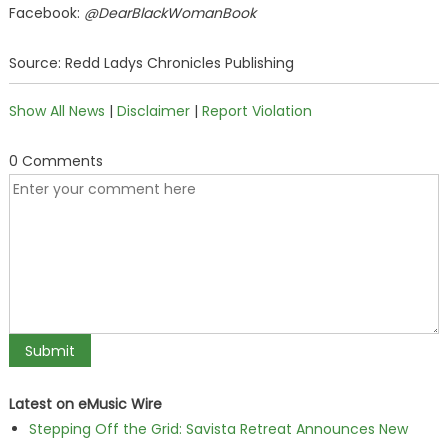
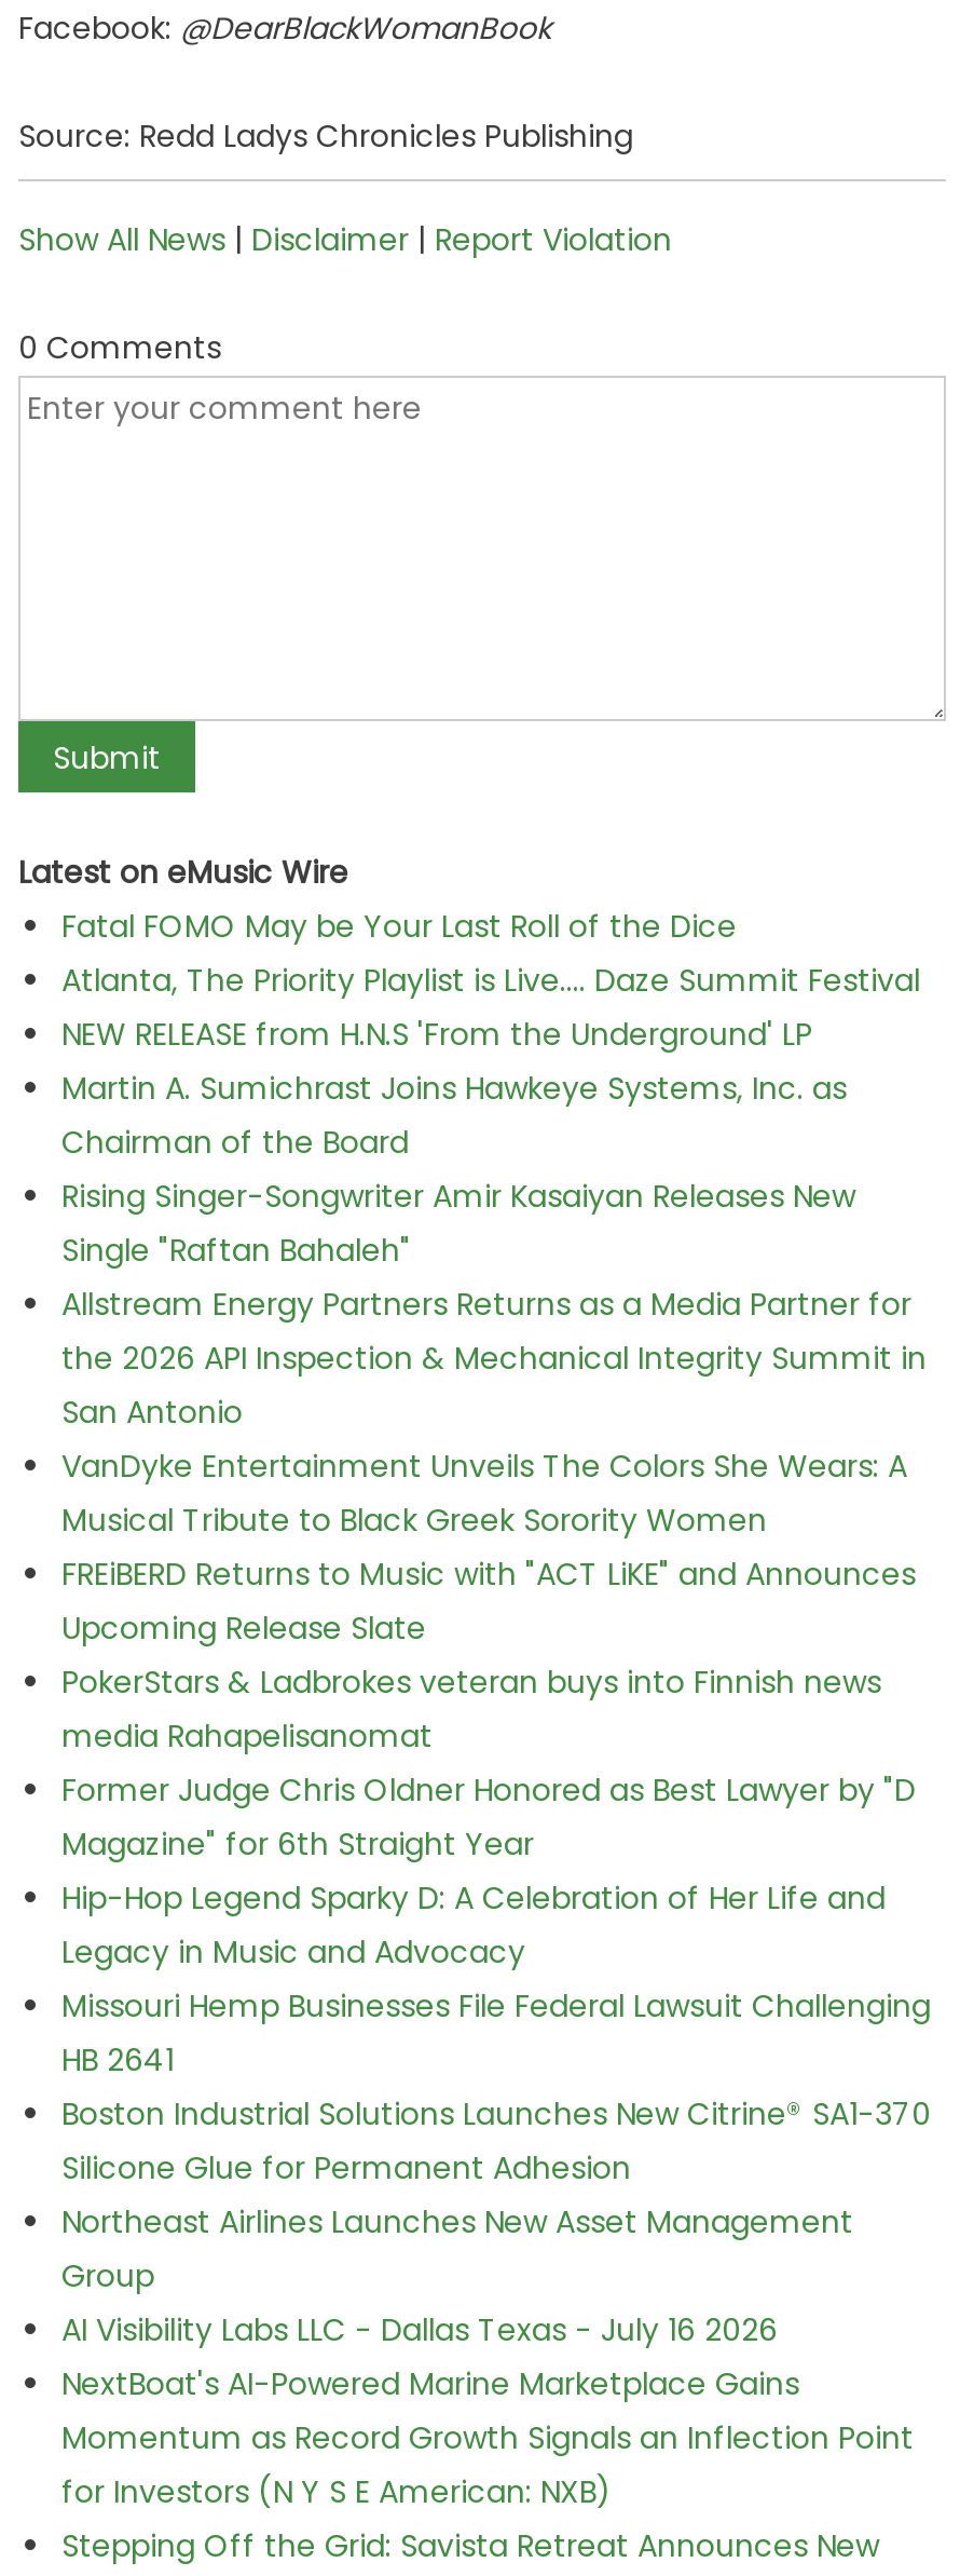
none -> [61,905,931,2513] Fatal FOMO May be Your Last Roll of the Dice | Atlanta, The Priority Playlist is Live.... Daze Summit Festival | NEW RELEASE from H.N.S 'From the Underground' LP | Martin A. Sumichrast Joins Hawkeye Systems, Inc. as | Chairman of the Board | Rising Singer-Songwriter Amir Kasaiyan Releases New | Single "Raftan Bahaleh" | Allstream Energy Partners Returns as a Media Partner for | the 2026 API Inspection & Mechanical Integrity Summit in | San Antonio | VanDyke Entertainment Unveils The Colors She Wears: A | Musical Tribute to Black Greek Sorority Women | FREiBERD Returns to Music with "ACT LiKE" and Announces | Upcoming Release Slate | PokerStars & Ladbrokes veteran buys into Finnish news | media Rahapelisanomat | Former Judge Chris Oldner Honored as Best Lawyer by "D | Magazine" for 6th Straight Year | Hip-Hop Legend Sparky D: A Celebration of Her Life and | Legacy in Music and Advocacy | Missouri Hemp Businesses File Federal Lawsuit Challenging | HB 2641 | Boston Industrial Solutions Launches New Citrine® SA1-370 | Silicone Glue for Permanent Adhesion | Northeast Airlines Launches New Asset Management | Group | AI Visibility Labs LLC - Dallas Texas - July 16 2026 | NextBoat's AI-Powered Marine Marketplace Gains | Momentum as Record Growth Signals an Inflection Point | for Investors (N Y S E American: NXB)

